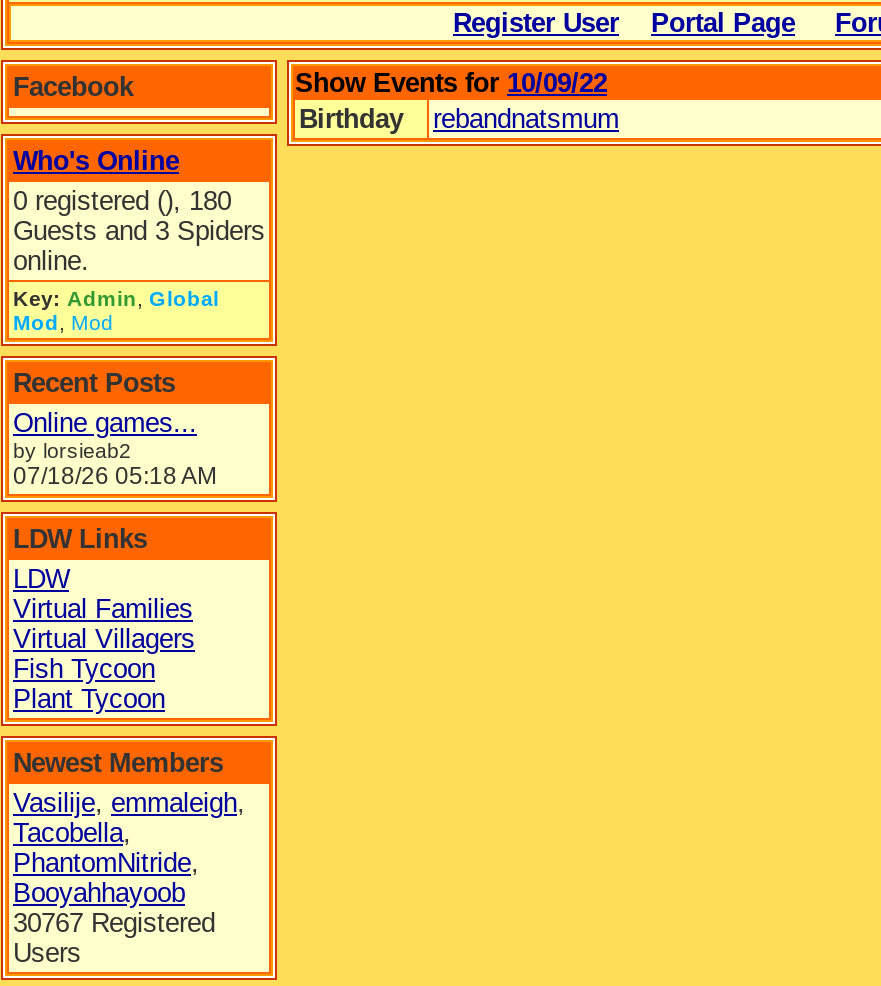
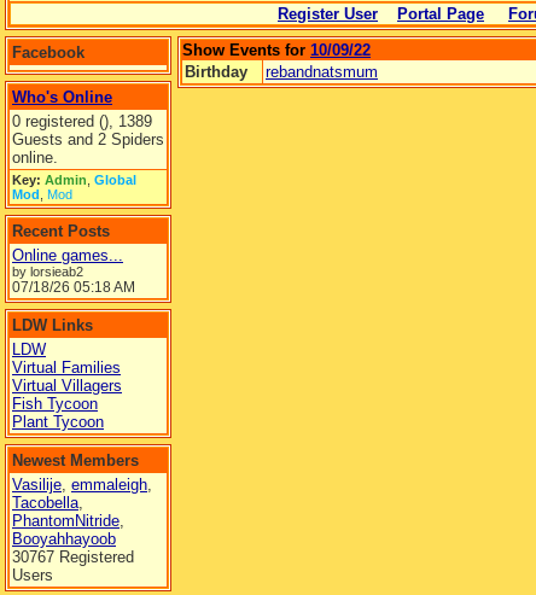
[13,186,231,216] 0 registered (), 180 -> [12,112,152,130] 0 registered (), 1389
[13,216,265,246] Guests and 3 Spiders -> [12,130,164,148] Guests and 2 Spiders

